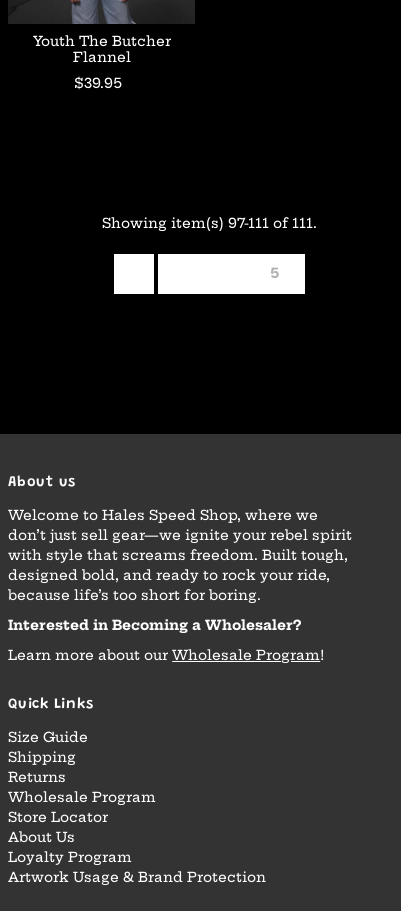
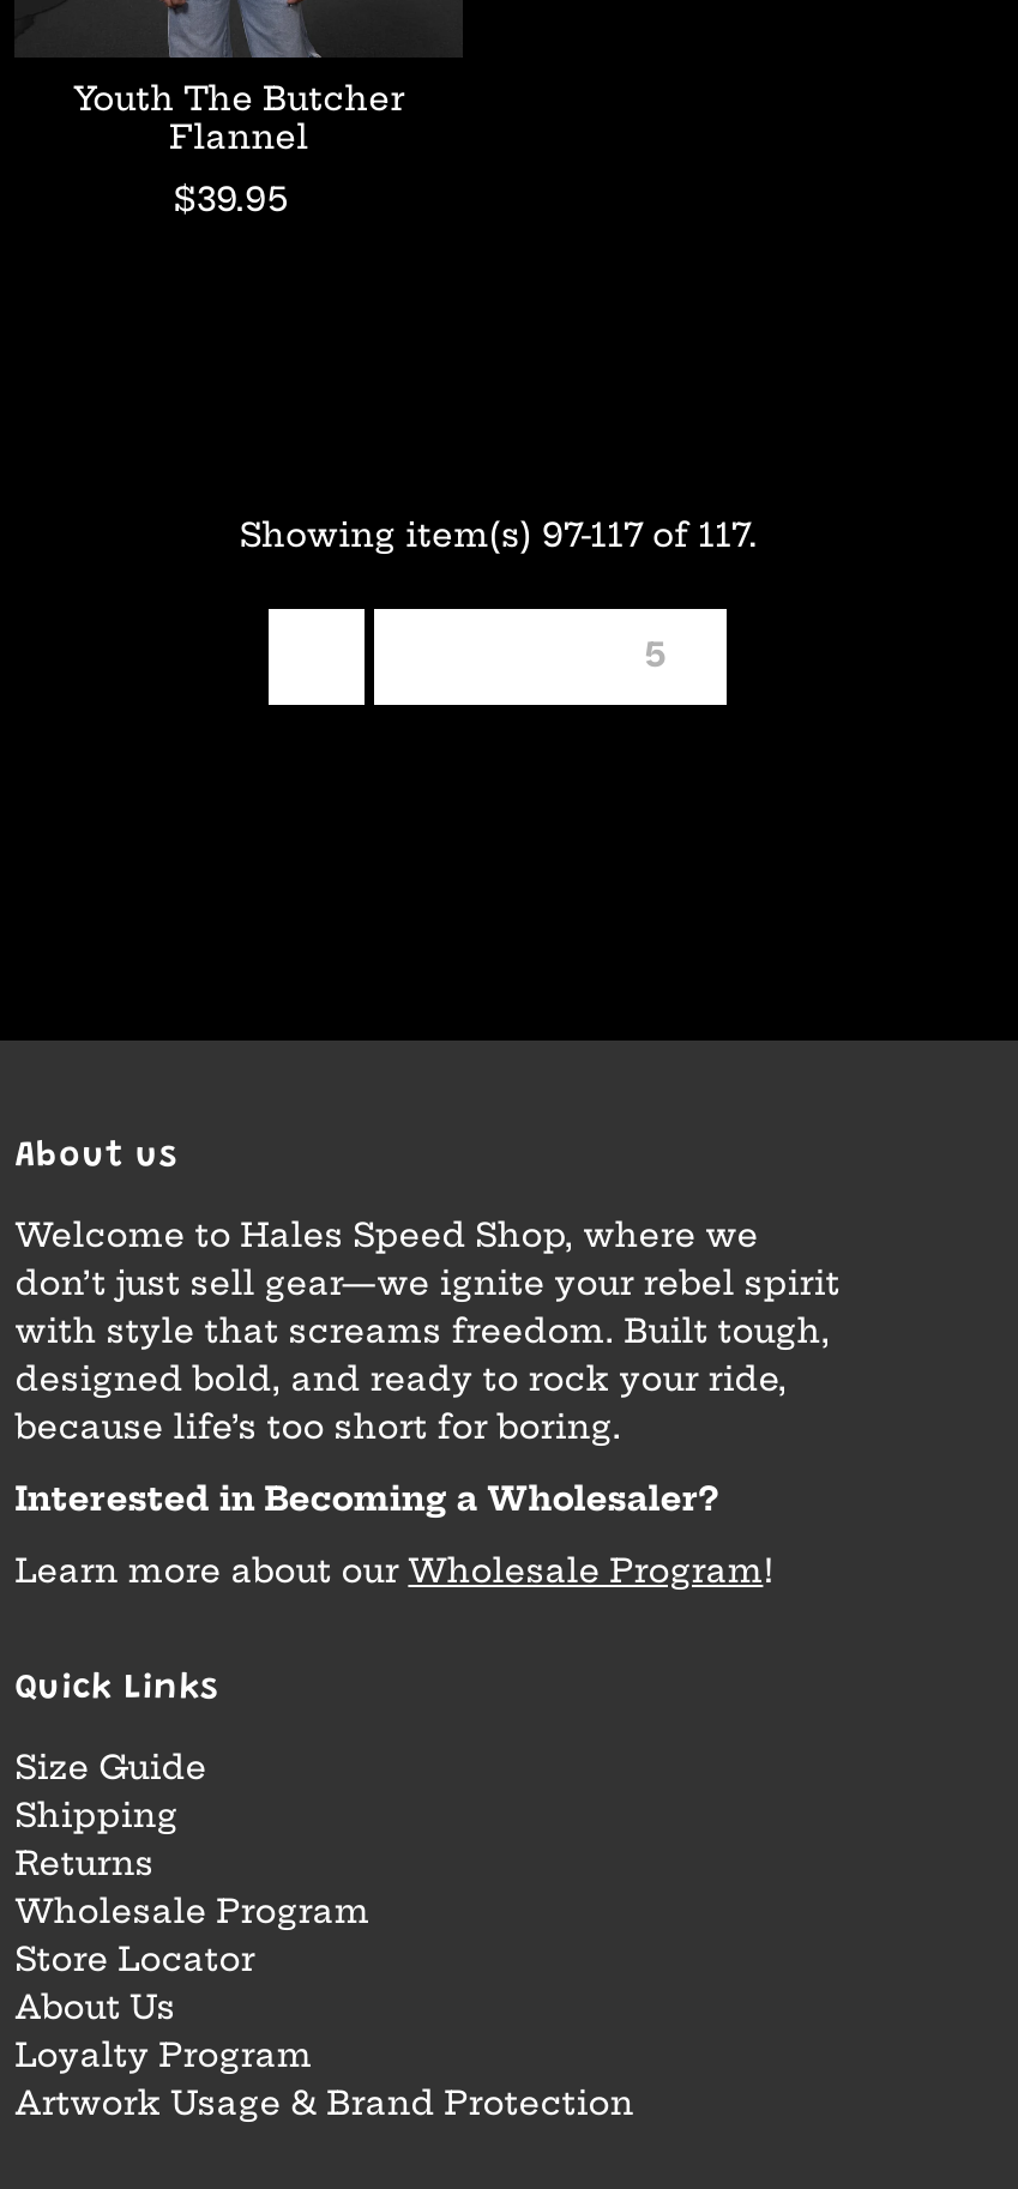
[102,215,317,232] Showing item(s) 97-111 of 111. -> [240,515,758,556] Showing item(s) 97-117 of 117.

